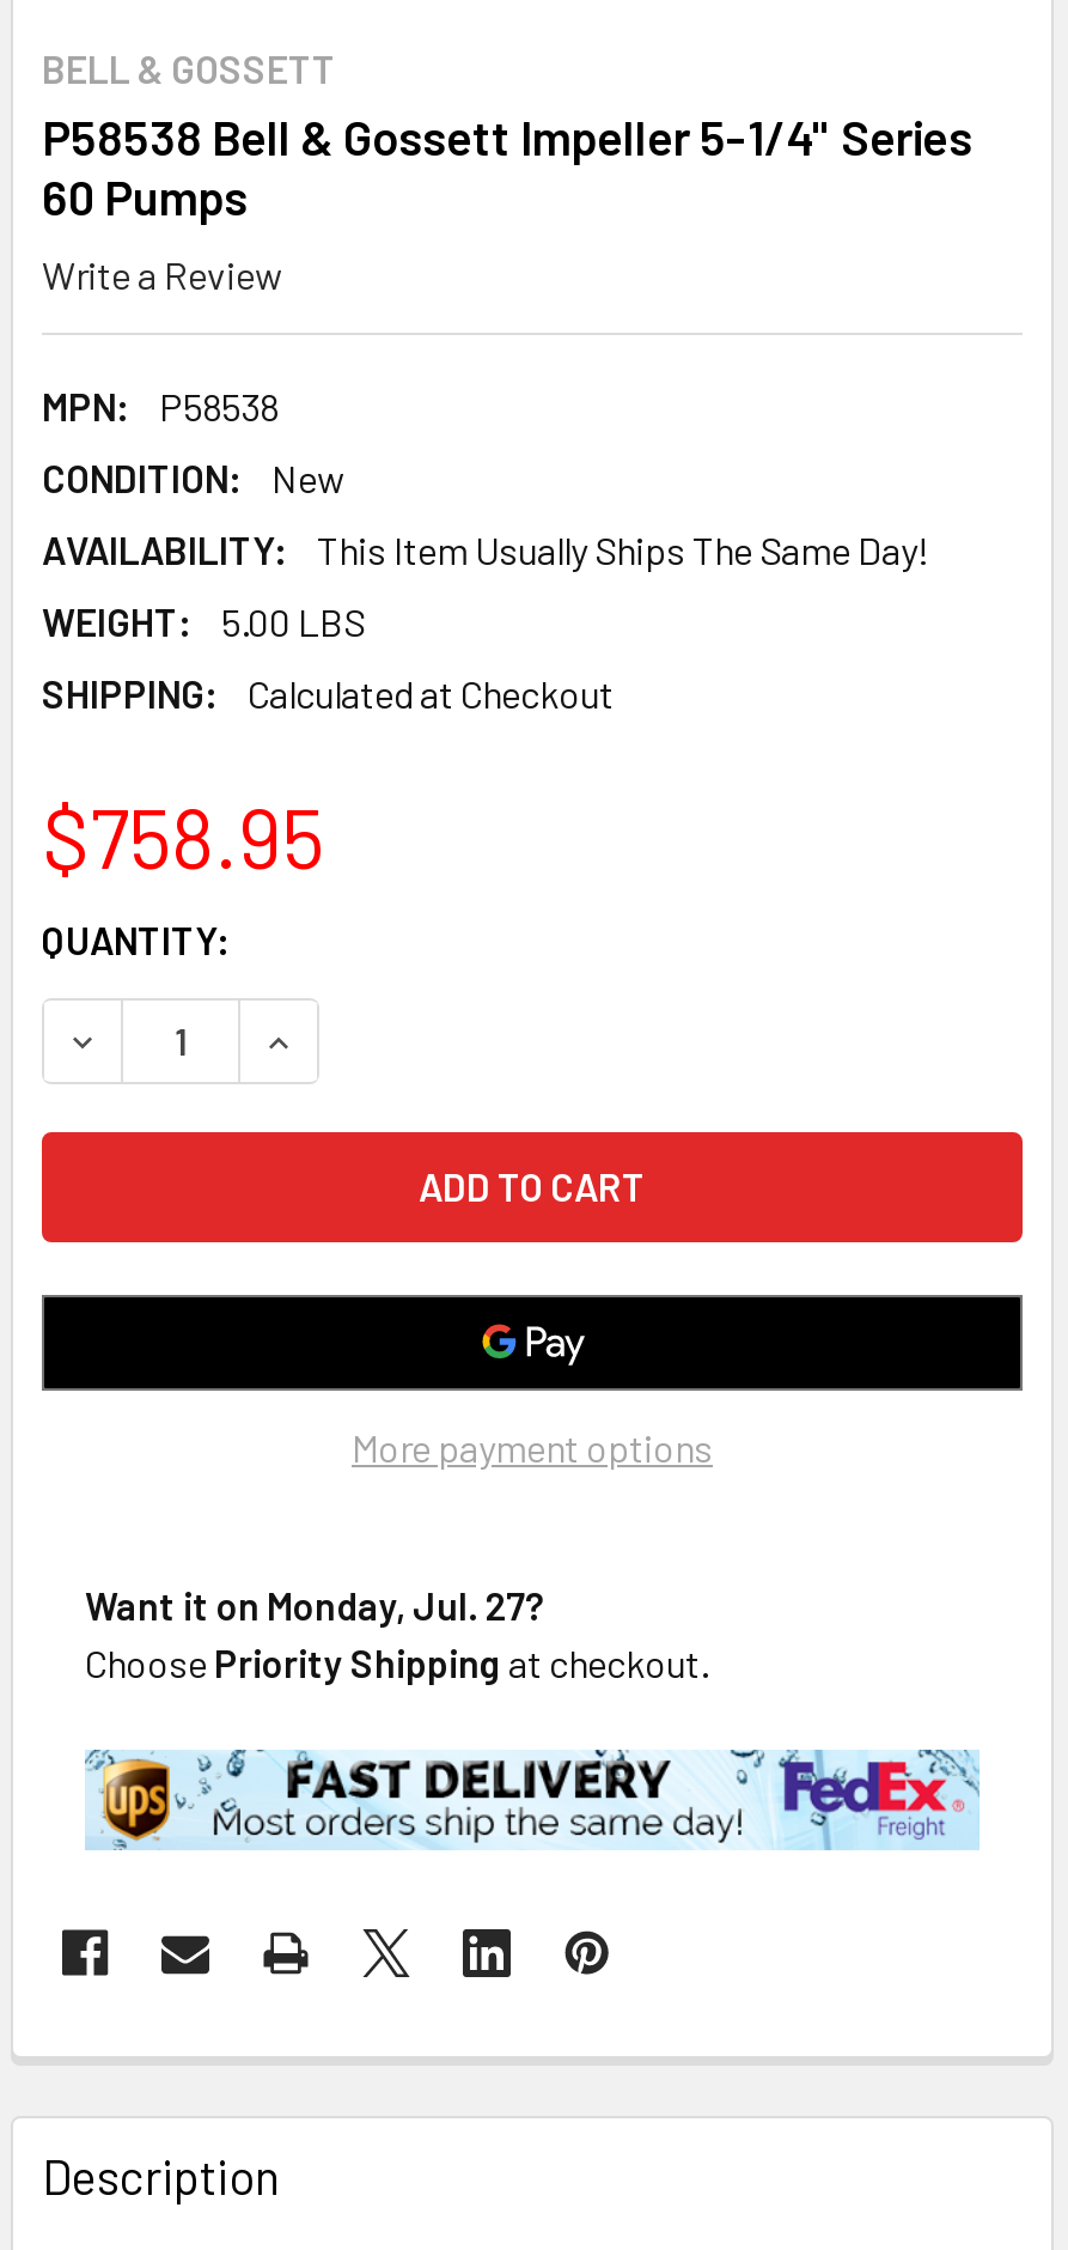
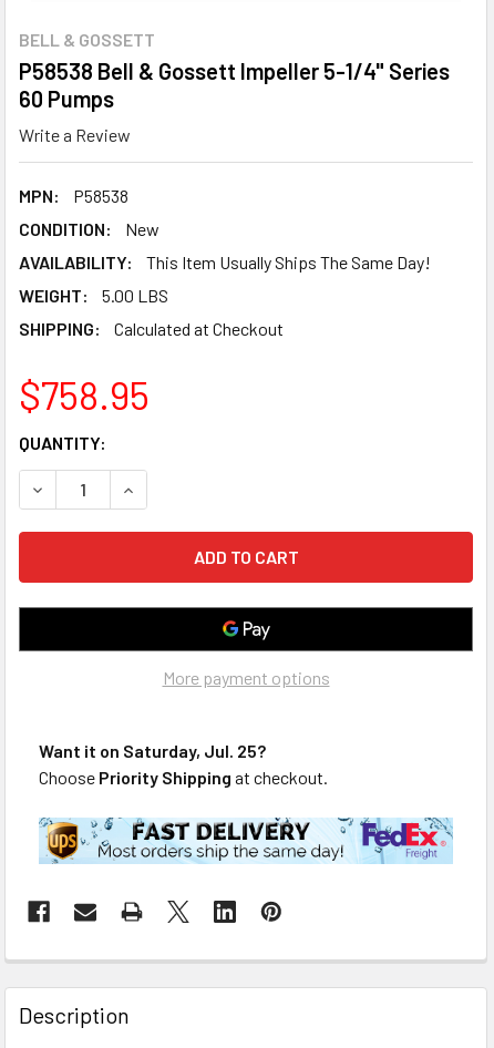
[85,1582,544,1627] Want it on Monday, Jul. 27? -> [39,740,266,761] Want it on Saturday, Jul. 25?

